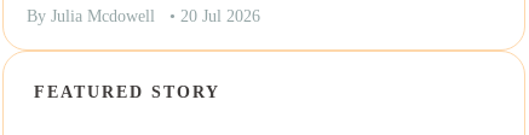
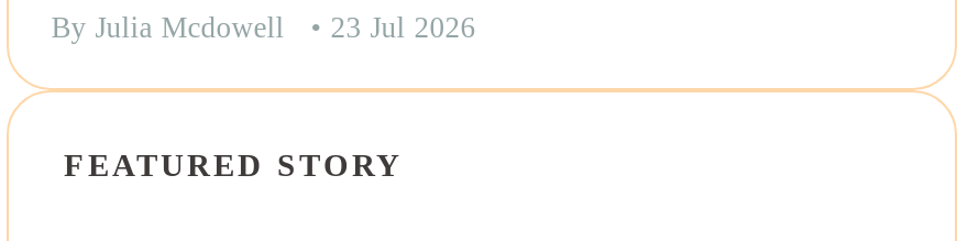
[27,7,261,25] By Julia Mcdowell • 20 Jul 2026 -> [51,11,476,44] By Julia Mcdowell • 23 Jul 2026

